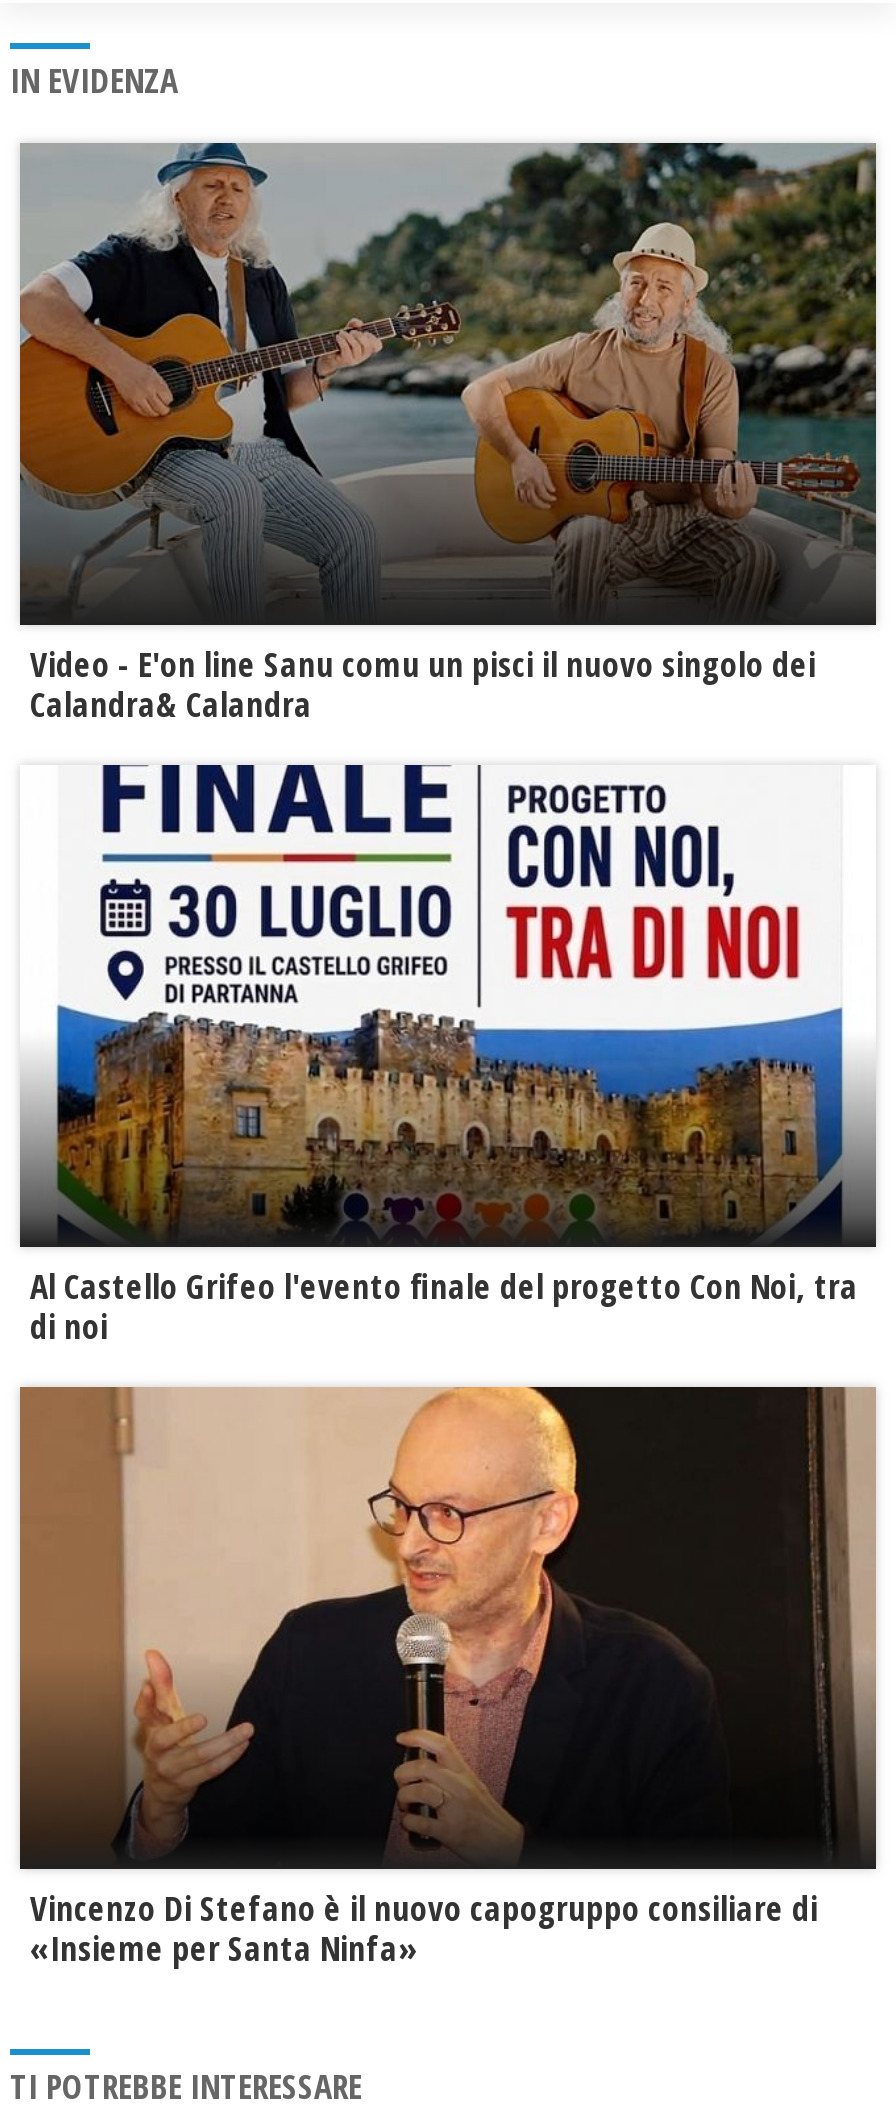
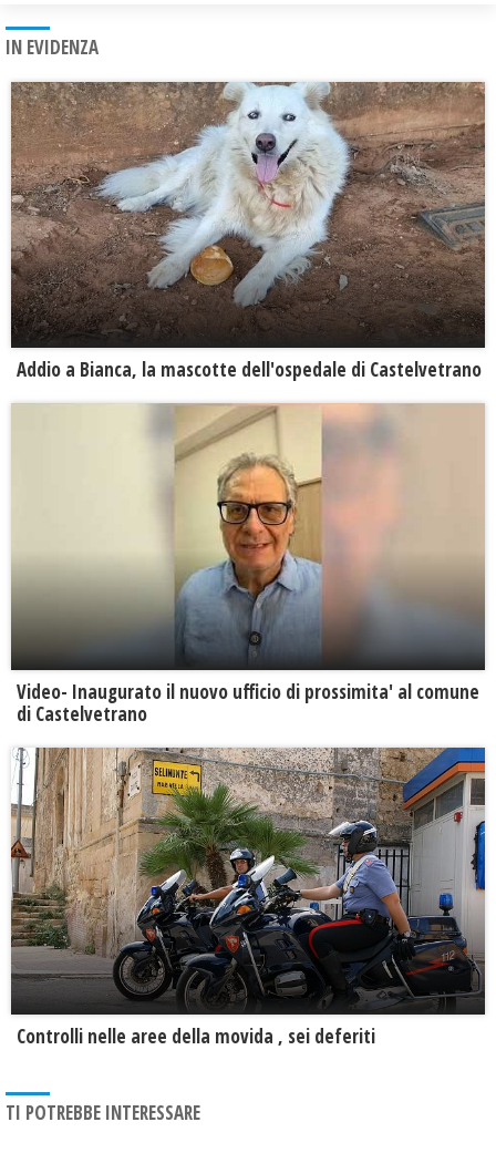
[20,141,878,727] [image] | Video - E'on line Sanu comu un pisci il nuovo singolo dei | Calandra& Calandra -> [11,81,486,383] [image] | Addio a Bianca, la mascotte dell'ospedale di Castelvetrano
[22,783,876,1349] [image] | Al Castello Grifeo l'evento finale del progetto Con Noi, tra | di noi -> [11,402,485,727] [image] | Video- Inaugurato il nuovo ufficio di prossimita' al comune | di Castelvetrano
[18,1385,876,1971] [image] | Vincenzo Di Stefano è il nuovo capogruppo consiliare di | «Insieme per Santa Ninfa» -> [11,747,486,1049] [image] | Controlli nelle aree della movida , sei deferiti

